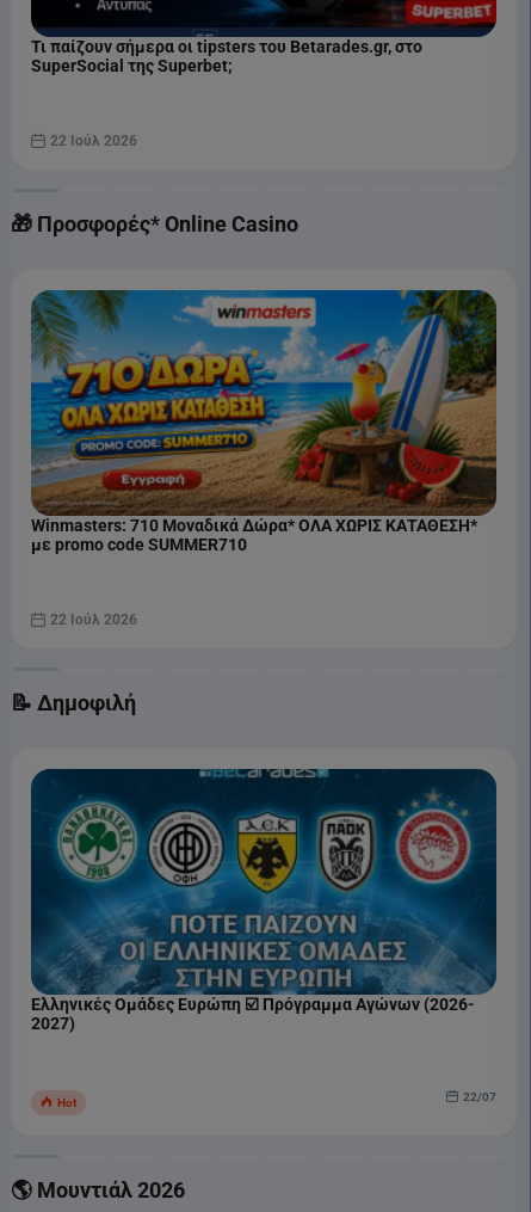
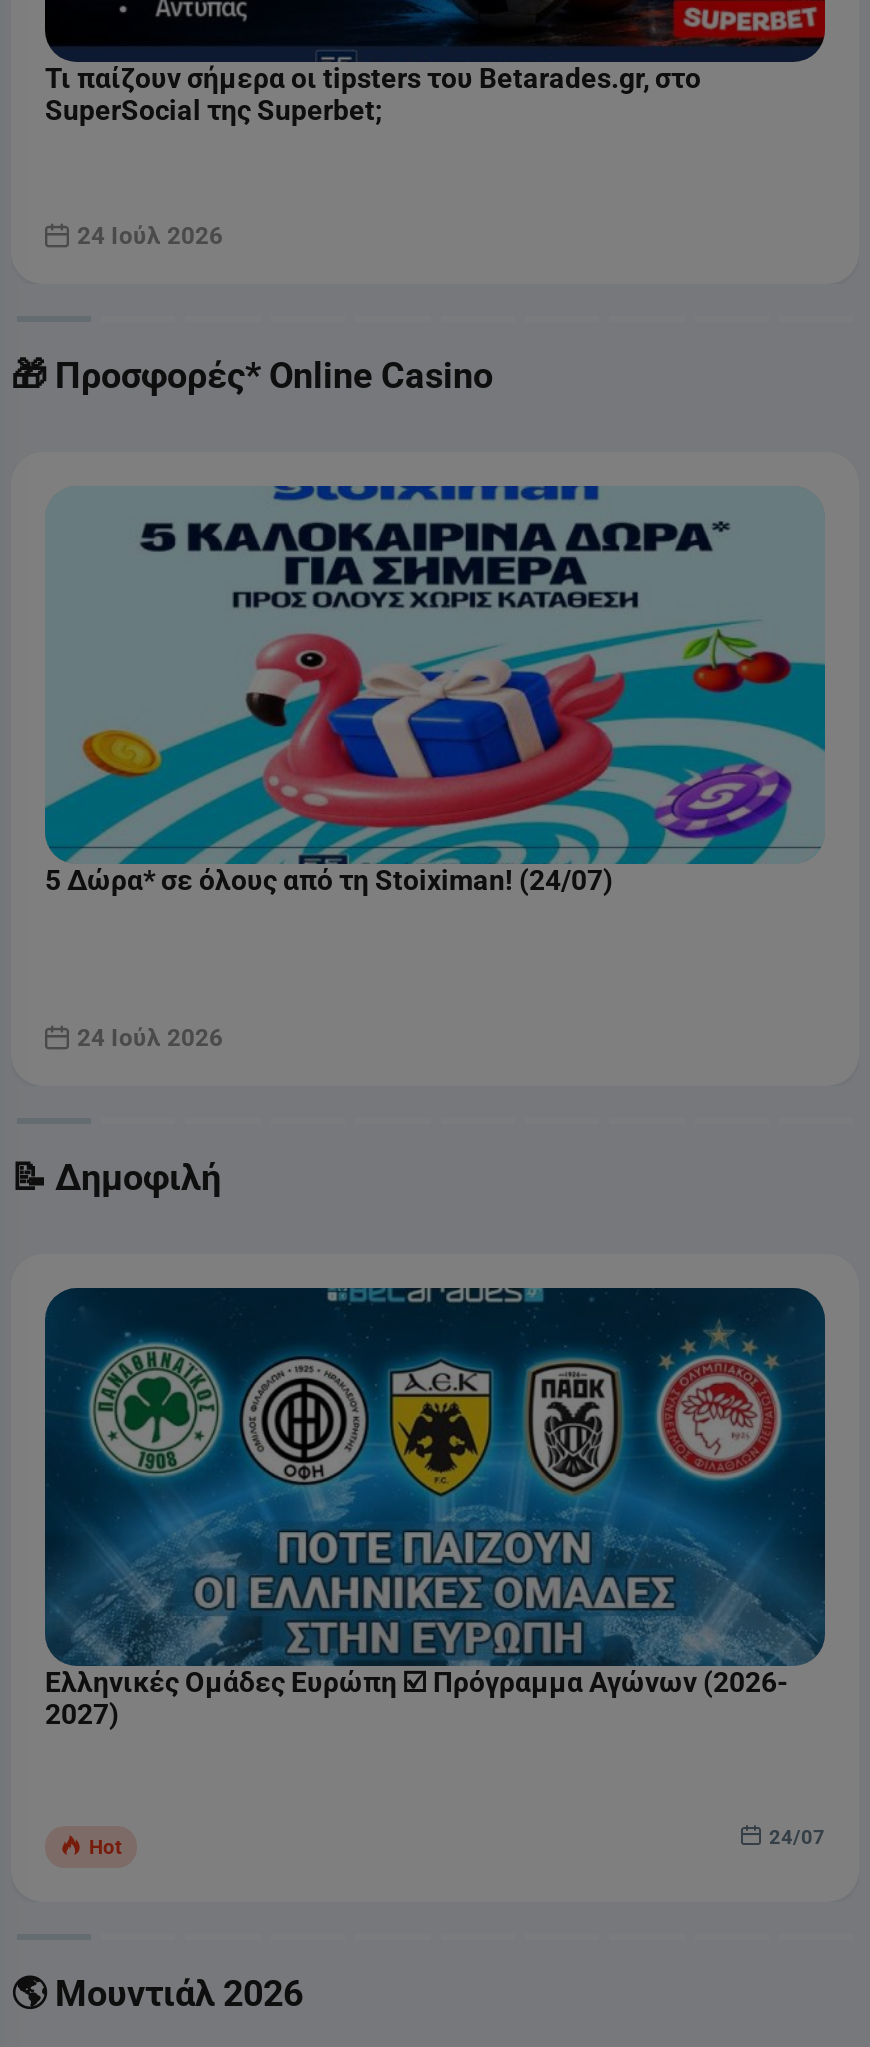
[50,132,137,149] 22 Ιούλ 2026 -> [77,222,223,250] 24 Ιούλ 2026
[30,289,498,554] [image] | Winmasters: 710 Μοναδικά Δώρα* ΟΛΑ ΧΩΡΙΣ ΚΑΤΑΘΕΣΗ* | με promo code SUMMER710 -> [43,486,827,896] [image] | 5 Δώρα* σε όλους από τη Stoiximan! (24/07)
[50,611,137,628] 22 Ιούλ 2026 -> [77,1024,223,1052] 24 Ιούλ 2026
[463,1090,496,1103] 22/07 -> [769,1826,825,1848] 24/07

